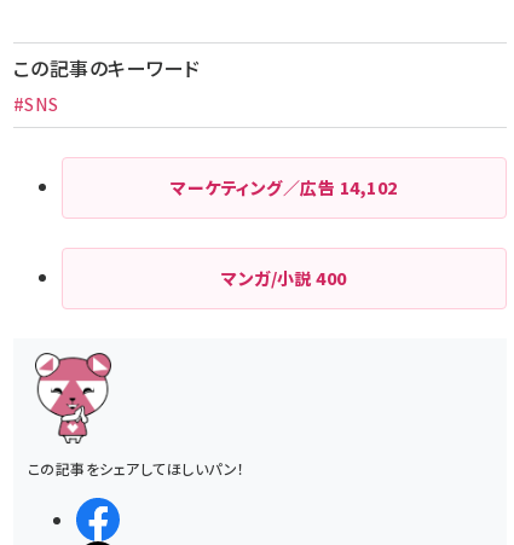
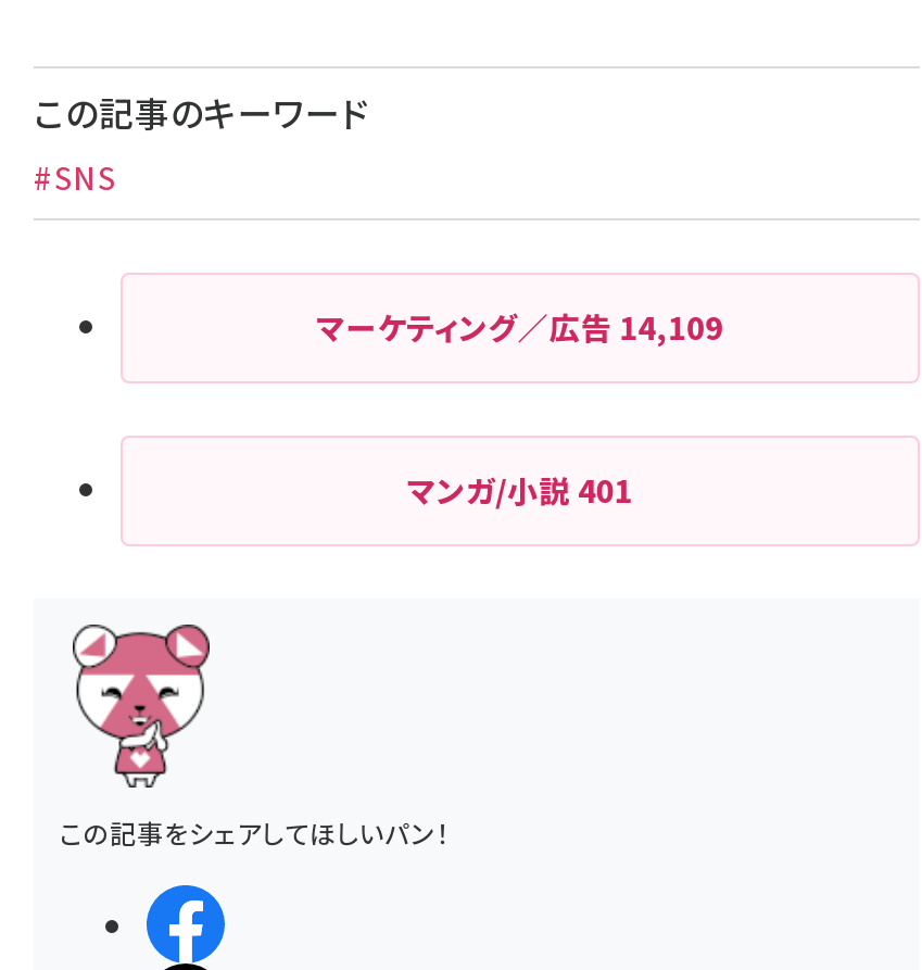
[171,175,397,199] マーケティング／広告14,102 -> [317,305,723,349] マーケティング／広告14,109
[221,266,347,290] マンガ/小説400 -> [407,468,633,512] マンガ/小説401

